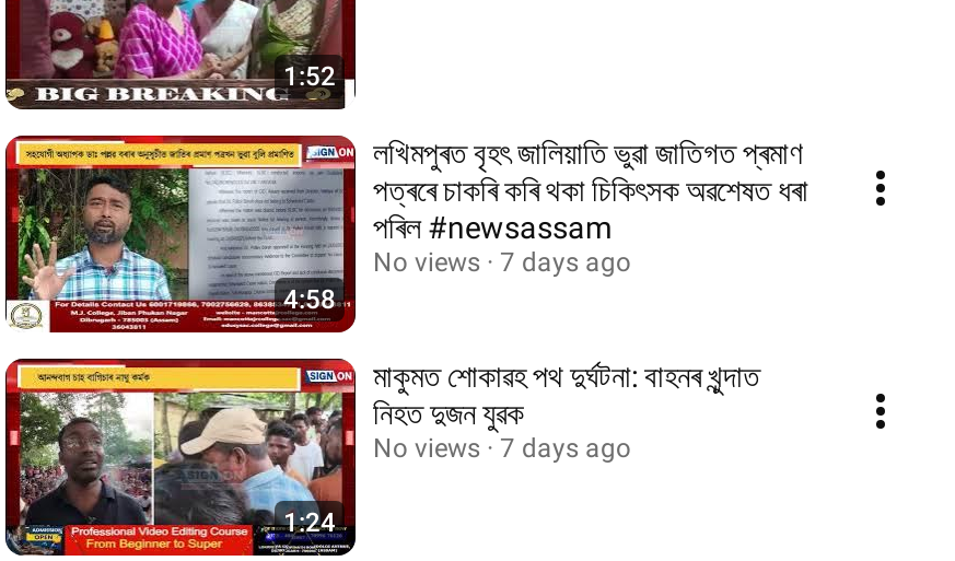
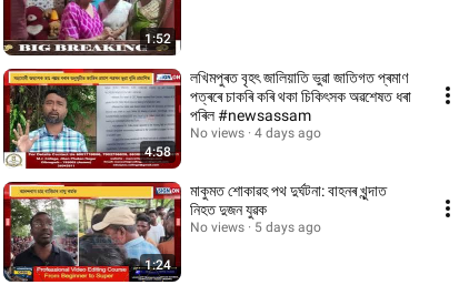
[373,247,631,278] No views 7 days ago -> [190,125,321,141] No views 4 days ago
[373,433,631,464] No views 7 days ago -> [190,220,321,235] No views 5 days ago

